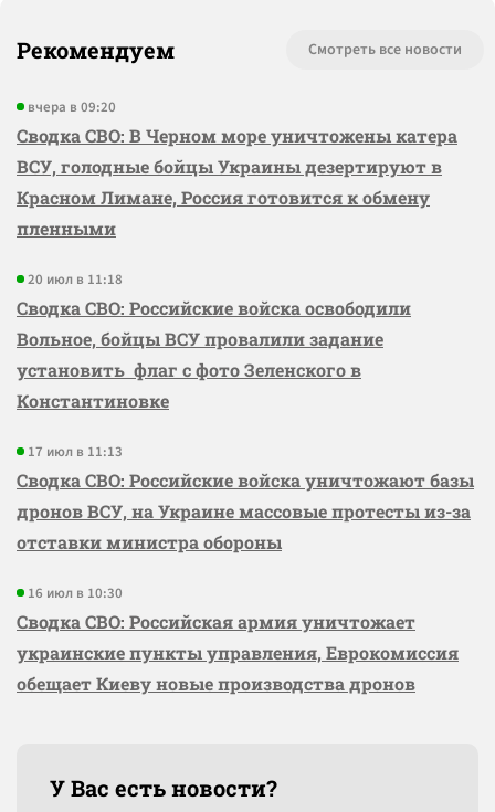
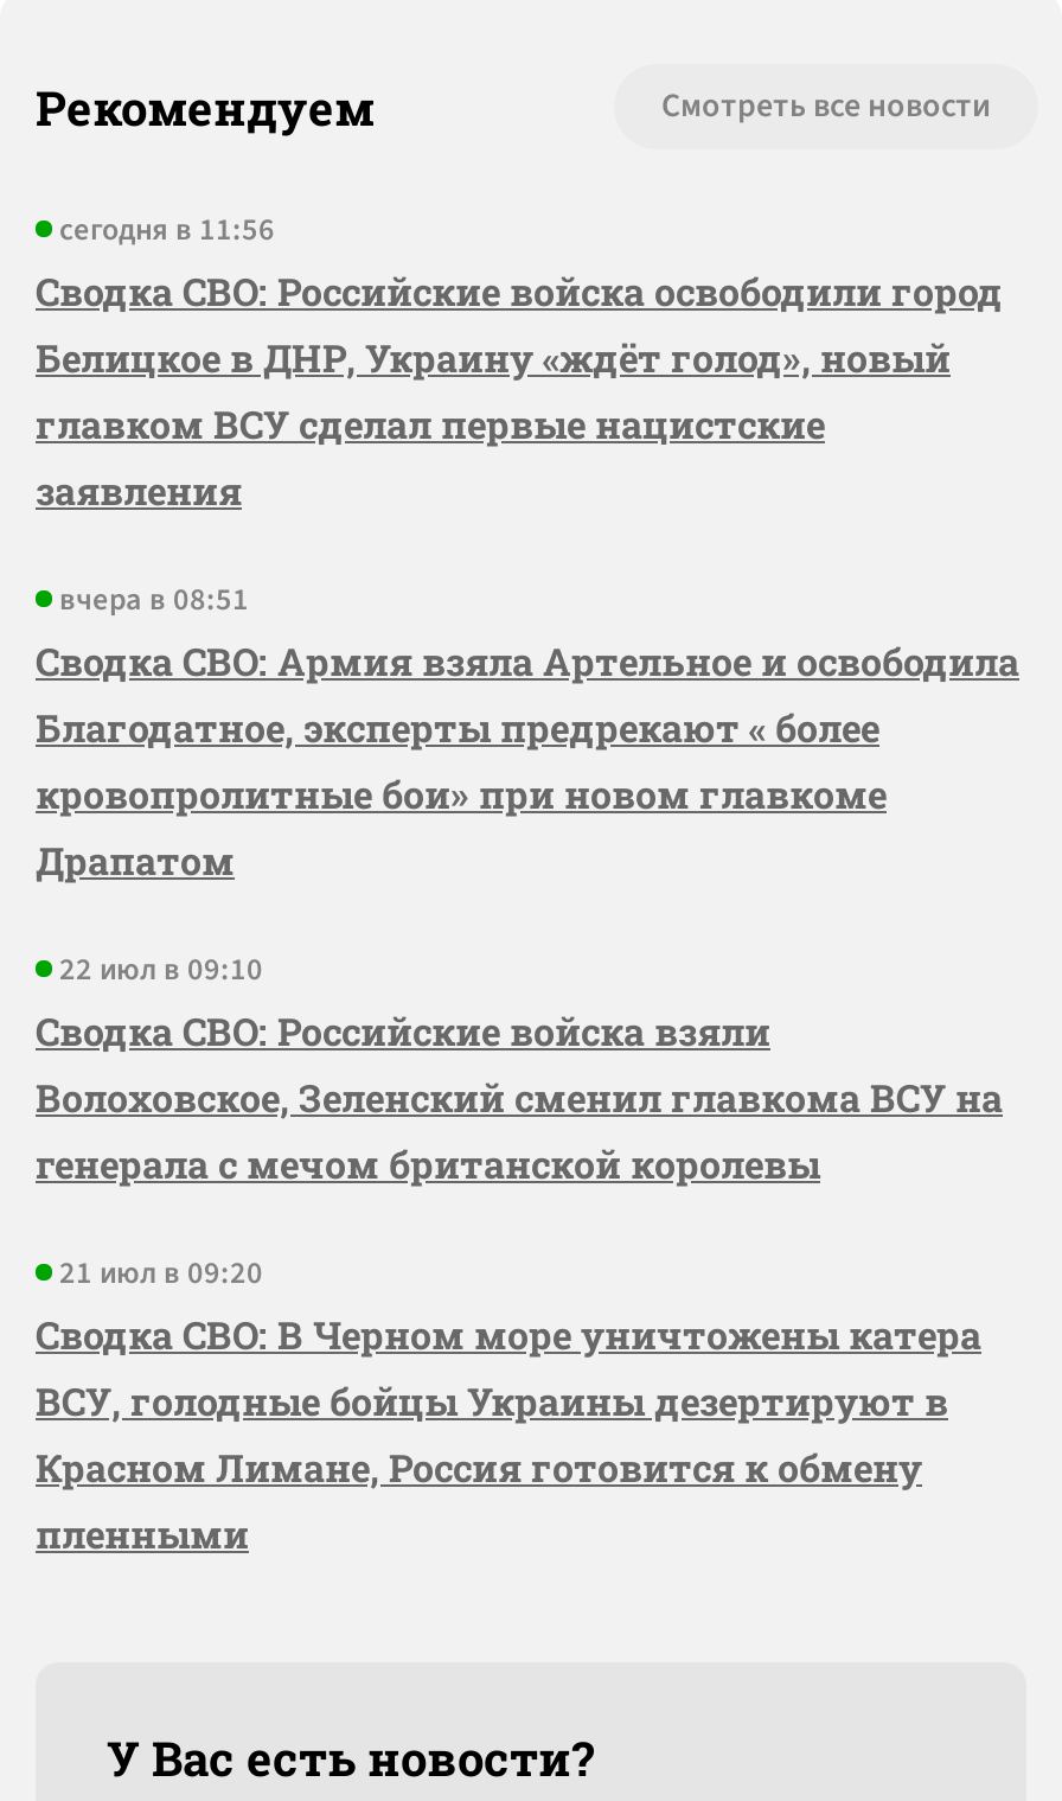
[28,97,116,117] вчера в 09:20 -> [36,208,1019,1294] сегодня в 11:56 | Сводка СВО: Российские войска освободили город | Белицкое в ДНР, Украину «ждёт голод», новый | главком ВСУ сделал первые нацистские | заявления | вчера в 08:51 | Сводка СВО: Армия взяла Артельное и освободила | Благодатное, эксперты предрекают « более | кровопролитные бои» при новом главкоме | Драпатом | 22 июл в 09:10 | Сводка СВО: Российские войска взяли | Волоховское, Зеленский сменил главкома ВСУ на | генерала с мечом британской королевы | 21 июл в 09:20
moved [17,123,457,239] -> [36,1308,981,1557]: Сводка СВО: В Черном море уничтожены катера | ВСУ, голодные бойцы Украины дезертируют в | Красном Лимане, Россия готовится к обмену | пленными
[17,269,474,695] 20 июл в 11:18 | Сводка СВО: Российские войска освободили | Вольное, бойцы ВСУ провалили задание | установить флаг с фото Зеленского в | Константиновке | 17 июл в 11:13 | Сводка СВО: Российские войска уничтожают базы | дронов ВСУ, на Украине массовые протесты из-за | отставки министра обороны | 16 июл в 10:30 | Сводка СВО: Российская армия уничтожает | украинские пункты управления, Еврокомиссия | обещает Киеву новые производства дронов -> none

